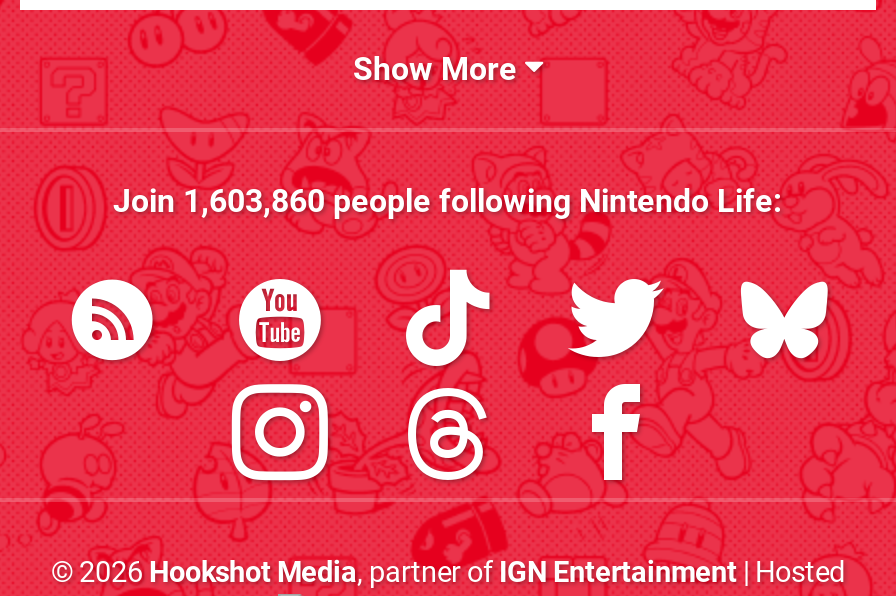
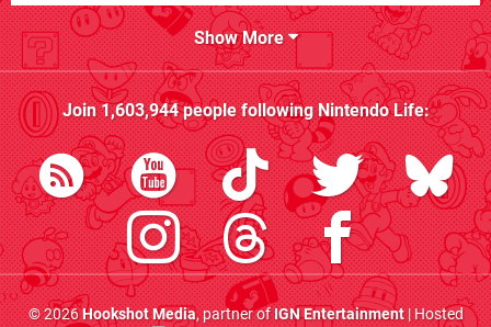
[113,182,783,220] Join 1,603,860 people following Nintendo Life: -> [62,100,429,120] Join 1,603,944 people following Nintendo Life:

